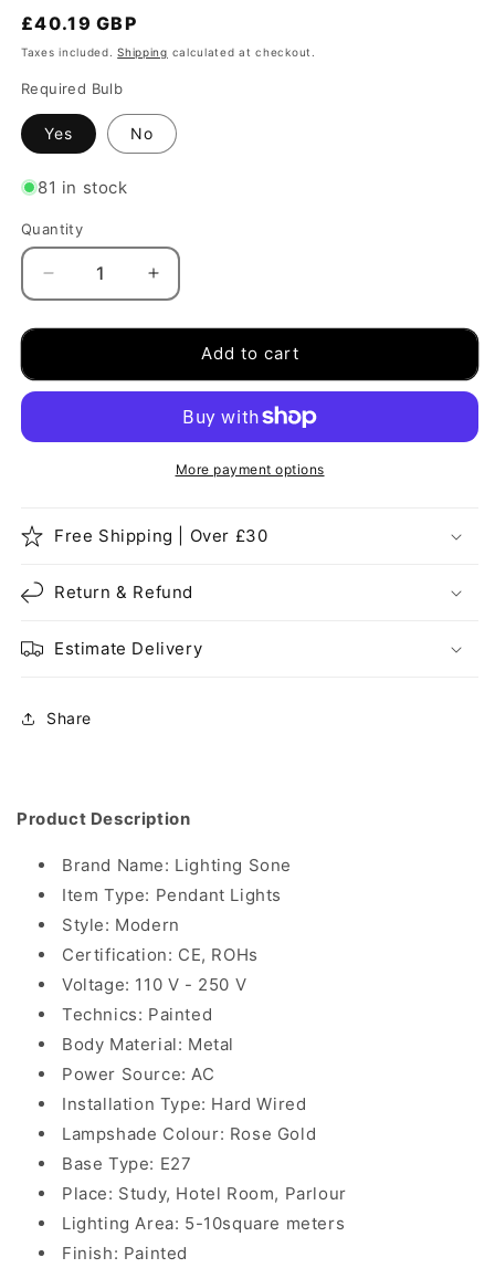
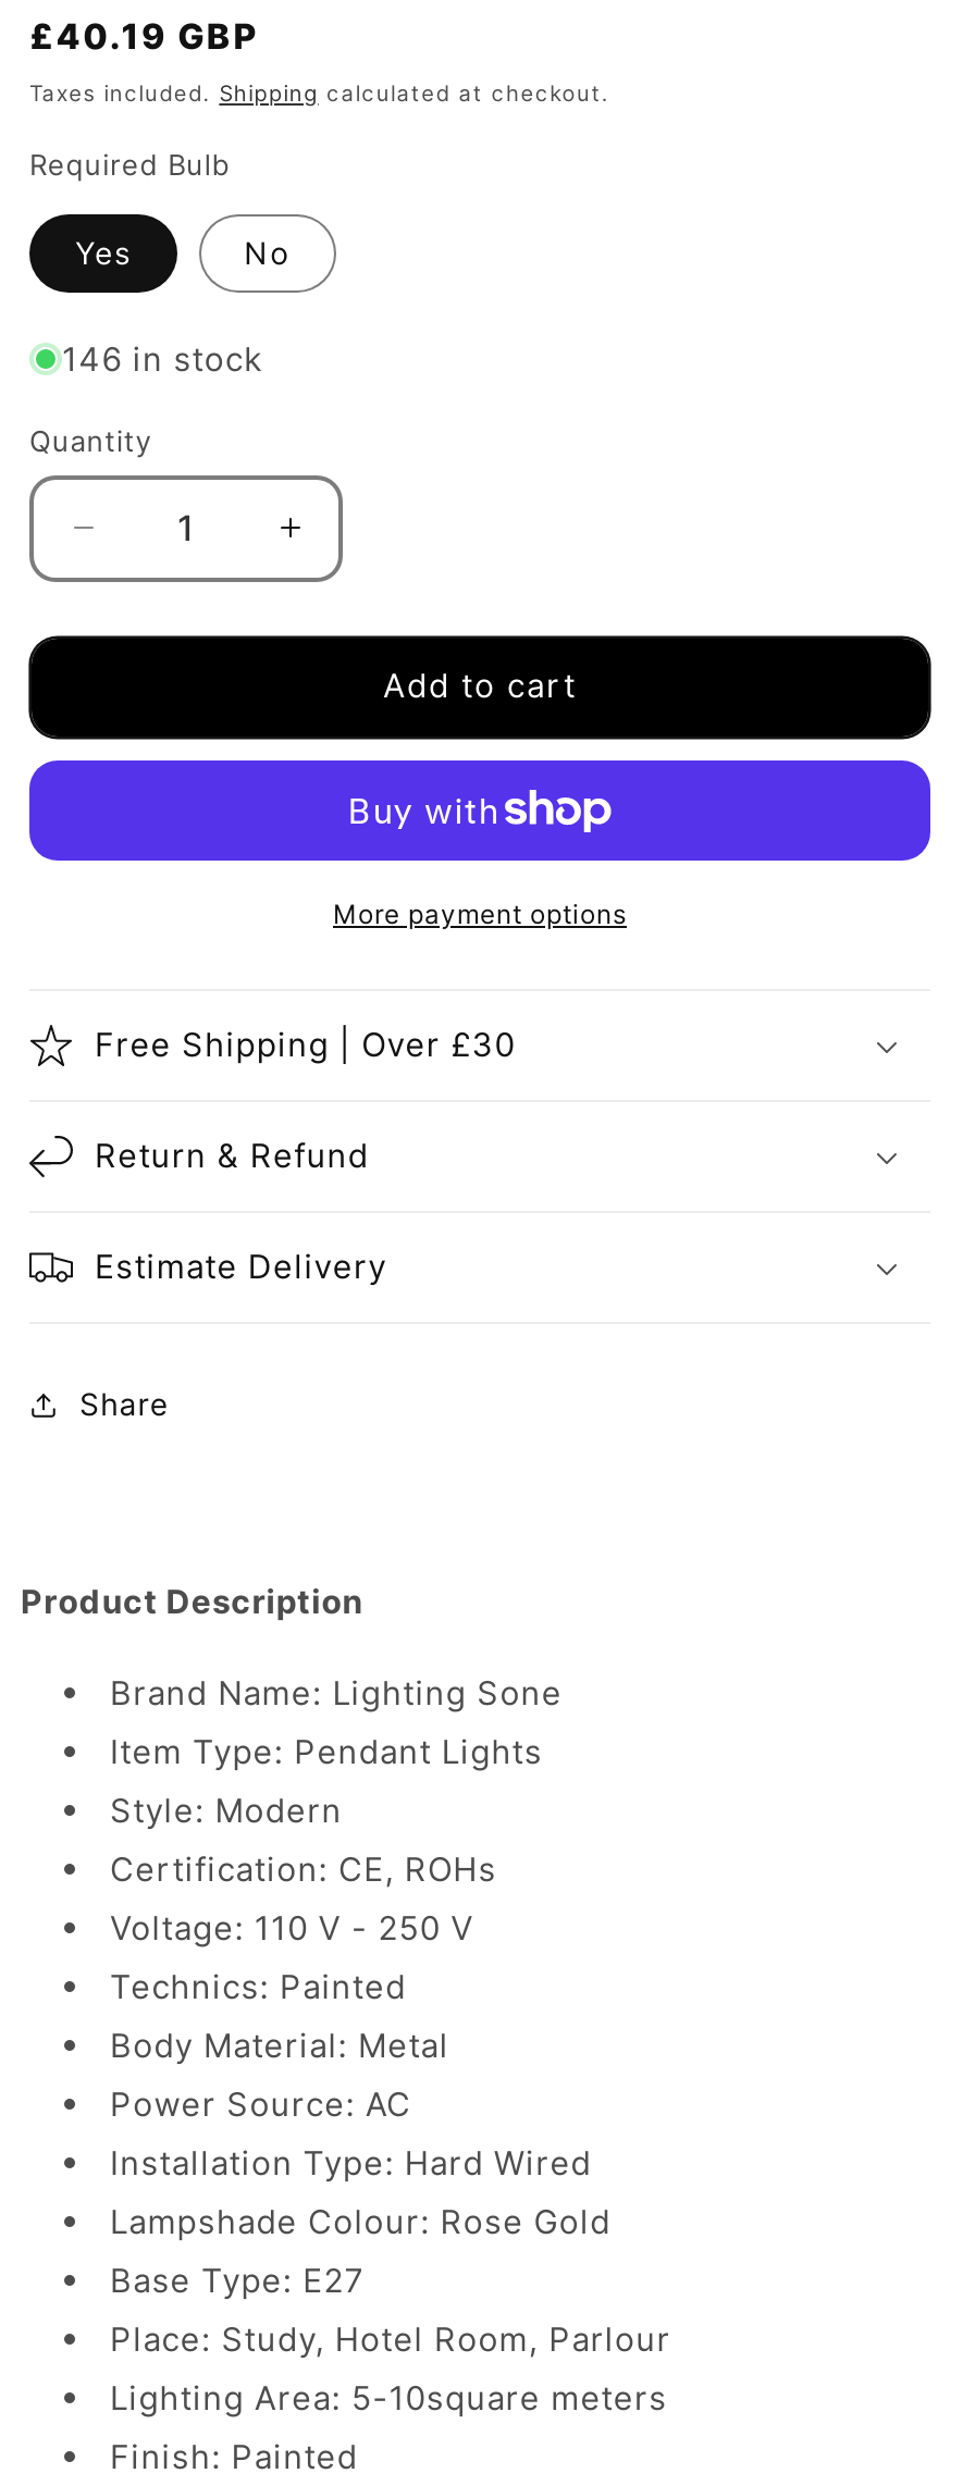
[38,176,128,197] 81 in stock -> [62,337,263,379] 146 in stock

